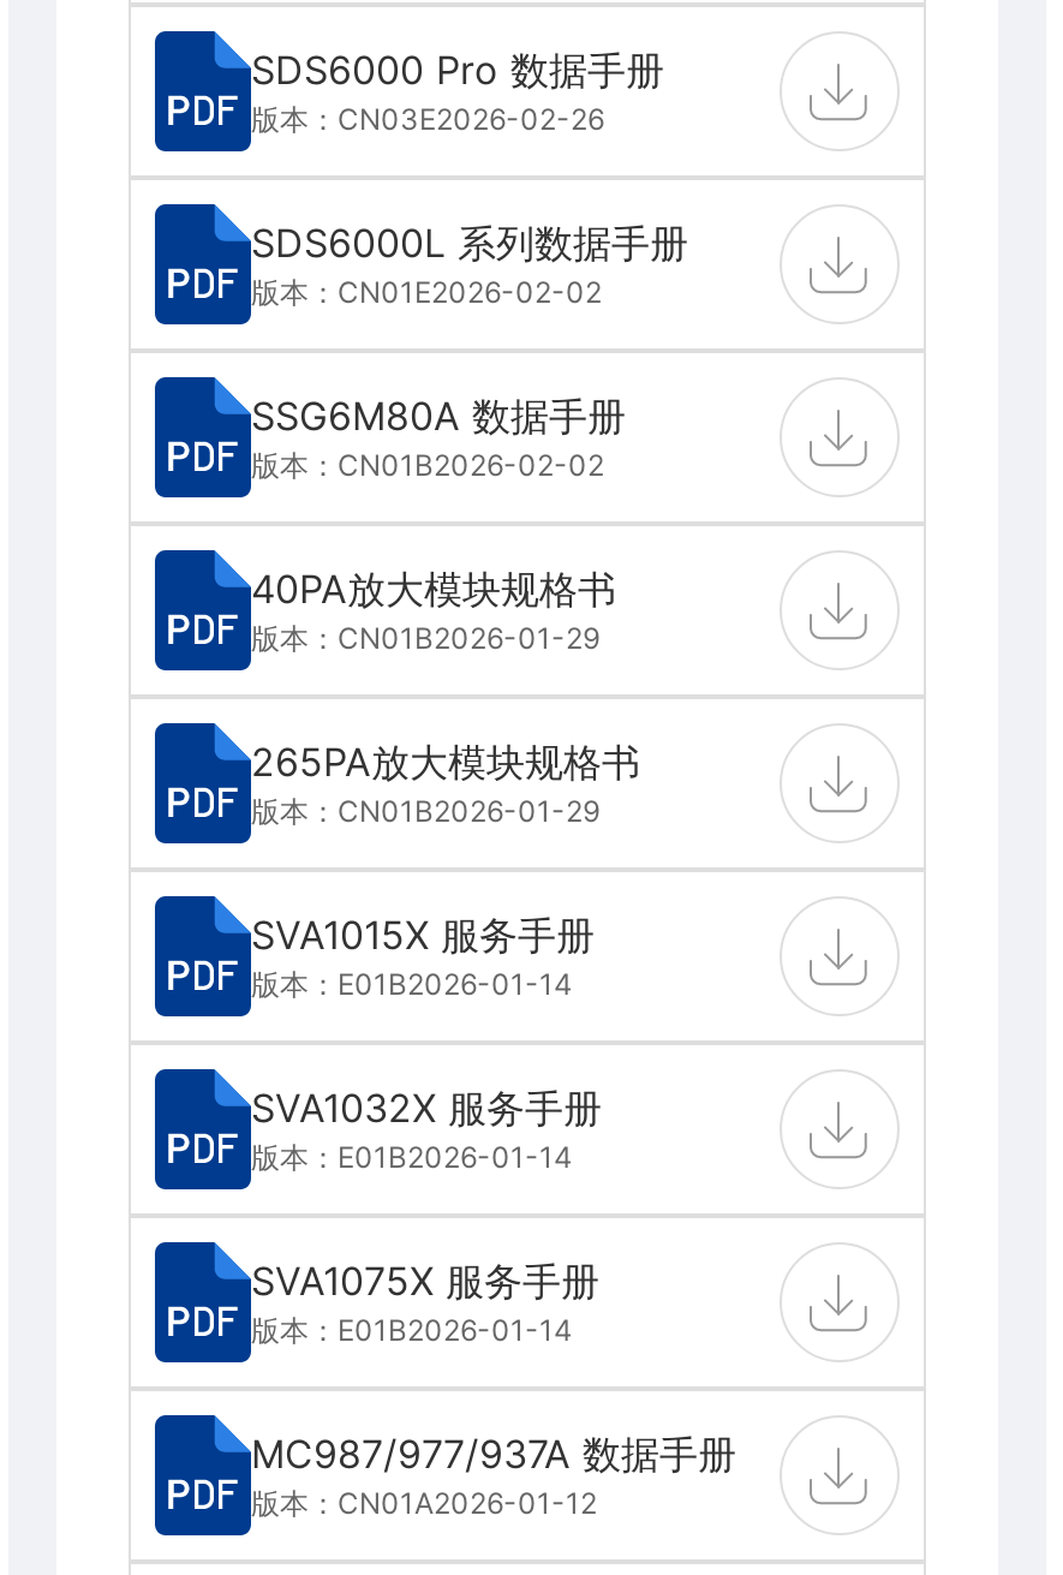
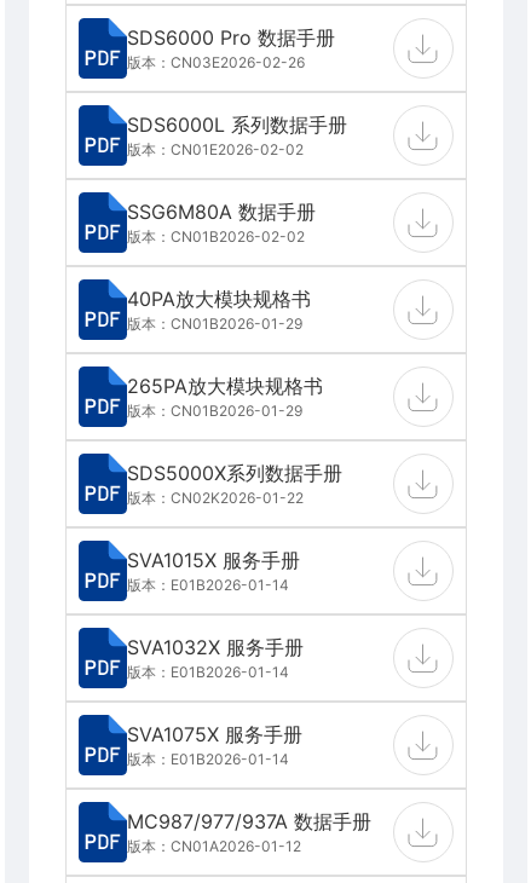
none -> [127,460,342,506] SDS5000X系列数据手册 | 版本：CN02K2026-01-22

